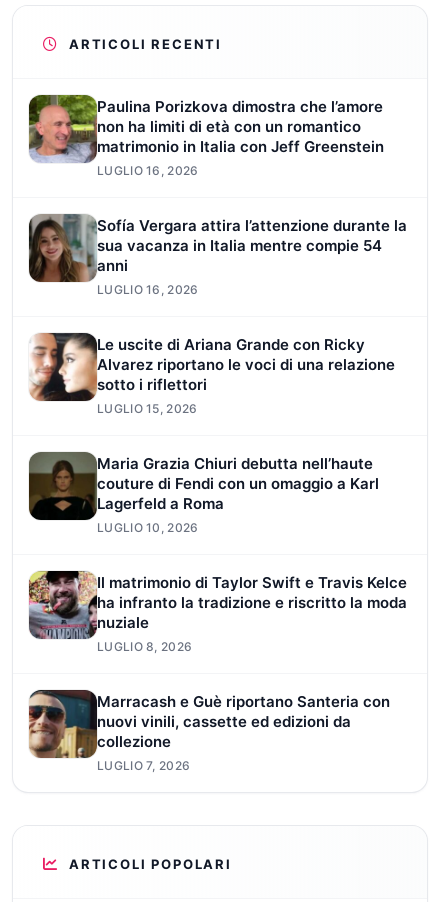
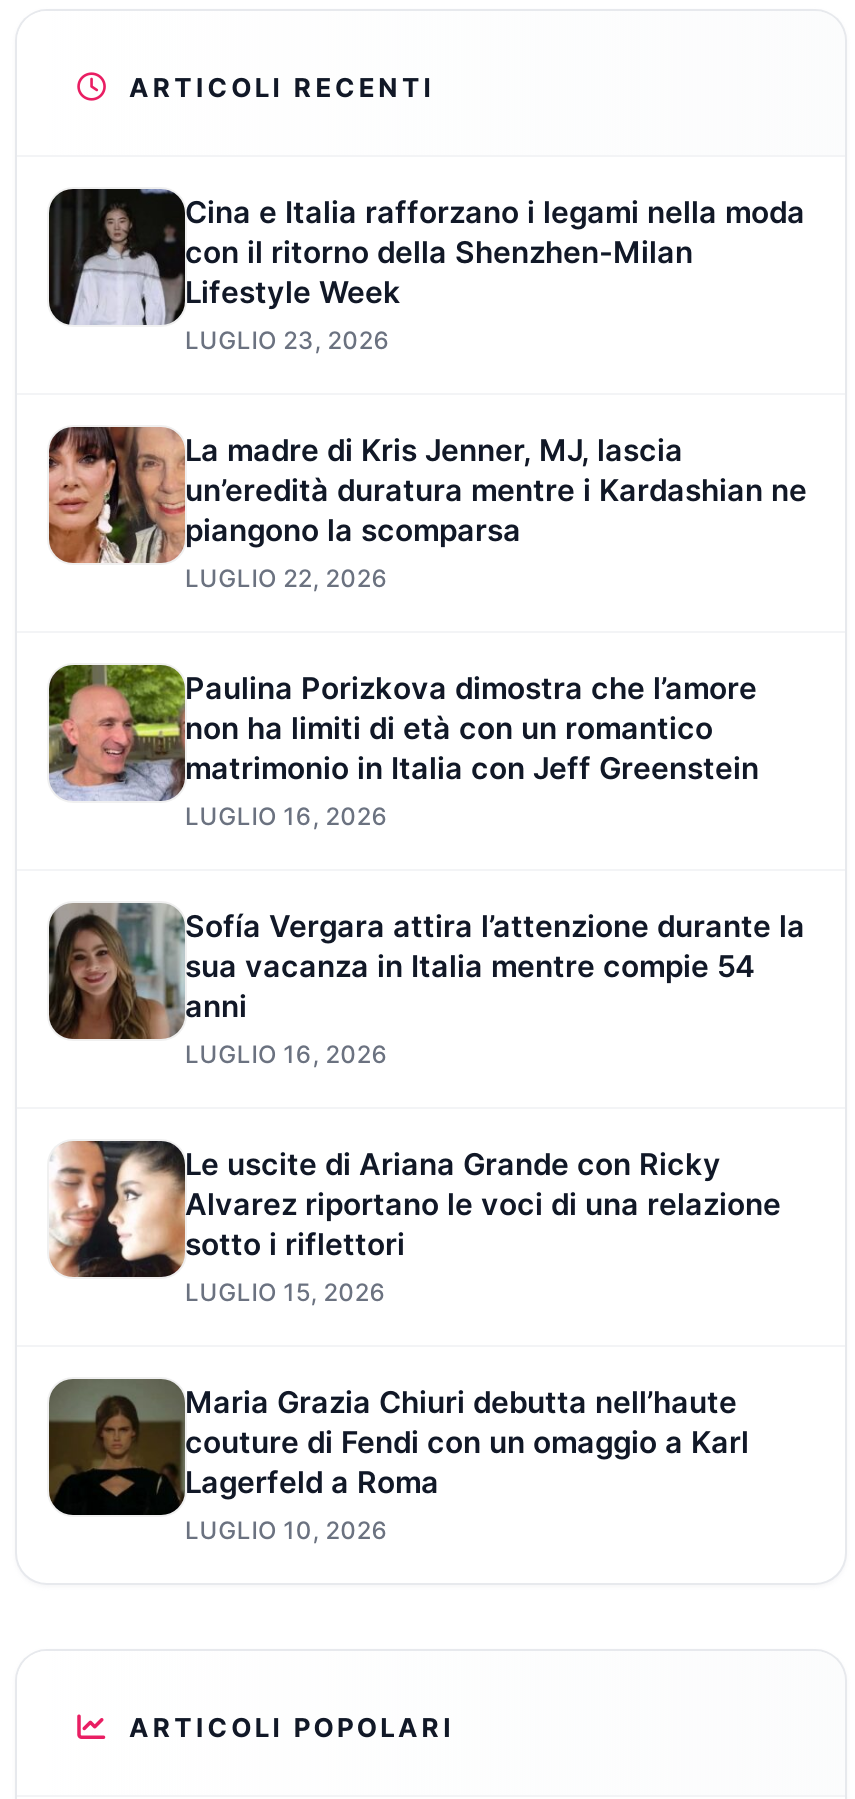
none -> [47,187,807,593] [image] | Cina e Italia rafforzano i legami nella moda | con il ritorno della Shenzhen-Milan | Lifestyle Week | LUGLIO 23, 2026 | La madre di Kris Jenner, MJ, lascia | un’eredità duratura mentre i Kardashian ne | piangono la scomparsa | LUGLIO 22, 2026
none -> [47,427,157,563] [image]
moved [27,93,407,535] -> [45,661,805,1545]: [image] | Paulina Porizkova dimostra che l’amore | non ha limiti di età con un romantico | ... | Lagerfeld a Roma | LUGLIO 10, 2026
[28,570,407,773] [image] | Il matrimonio di Taylor Swift e Travis Kelce | ha infranto la tradizione e riscritto la moda | nuziale | LUGLIO 8, 2026 | Marracash e Guè riportano Santeria con | nuovi vinili, cassette ed edizioni da | collezione | LUGLIO 7, 2026 -> none
[28,691,83,759] [image] -> none

